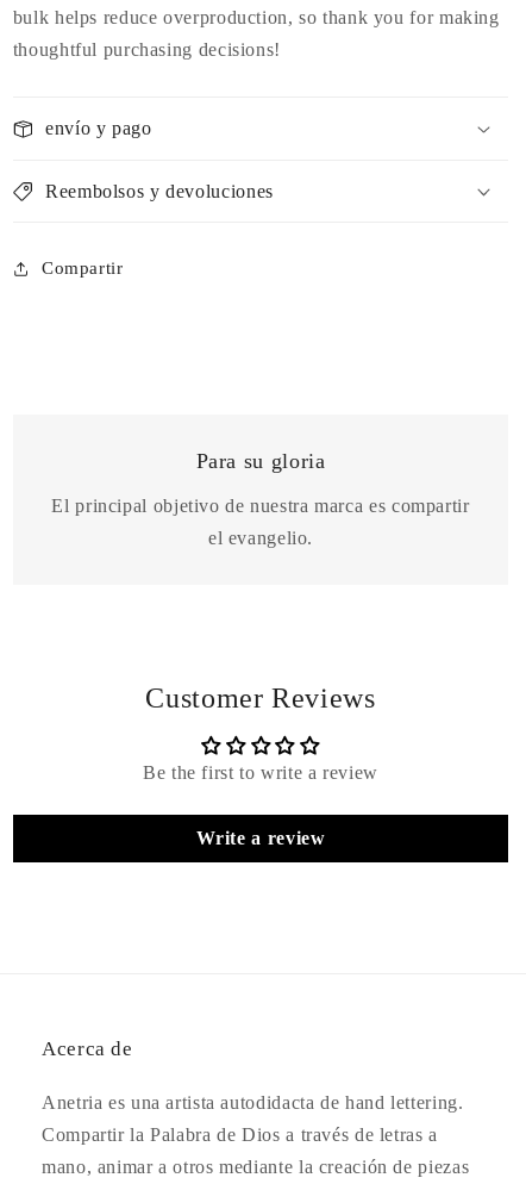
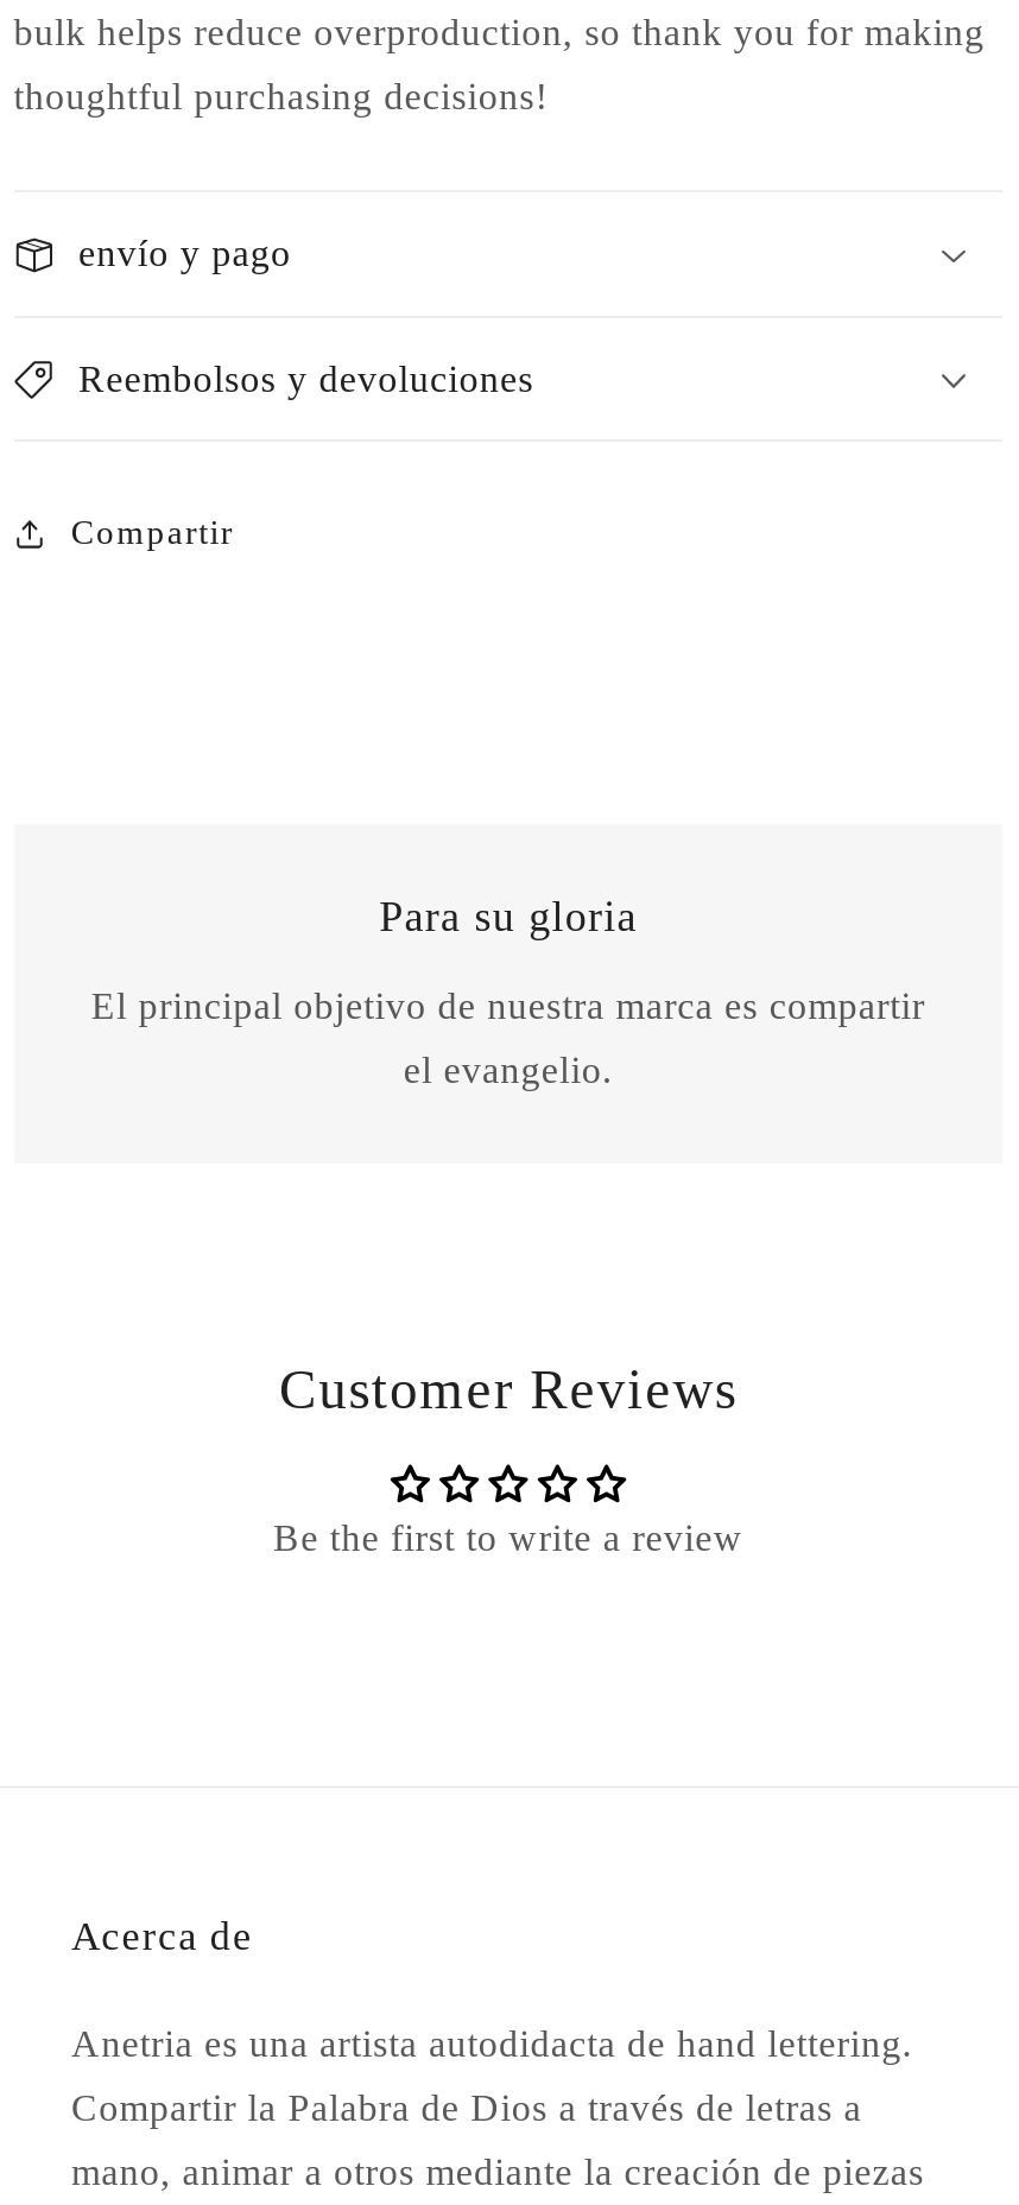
[196,828,325,848] Write a review -> none

